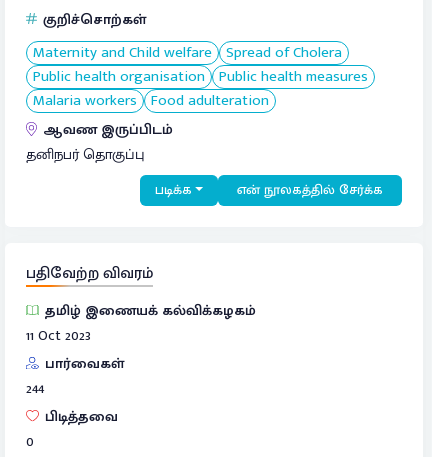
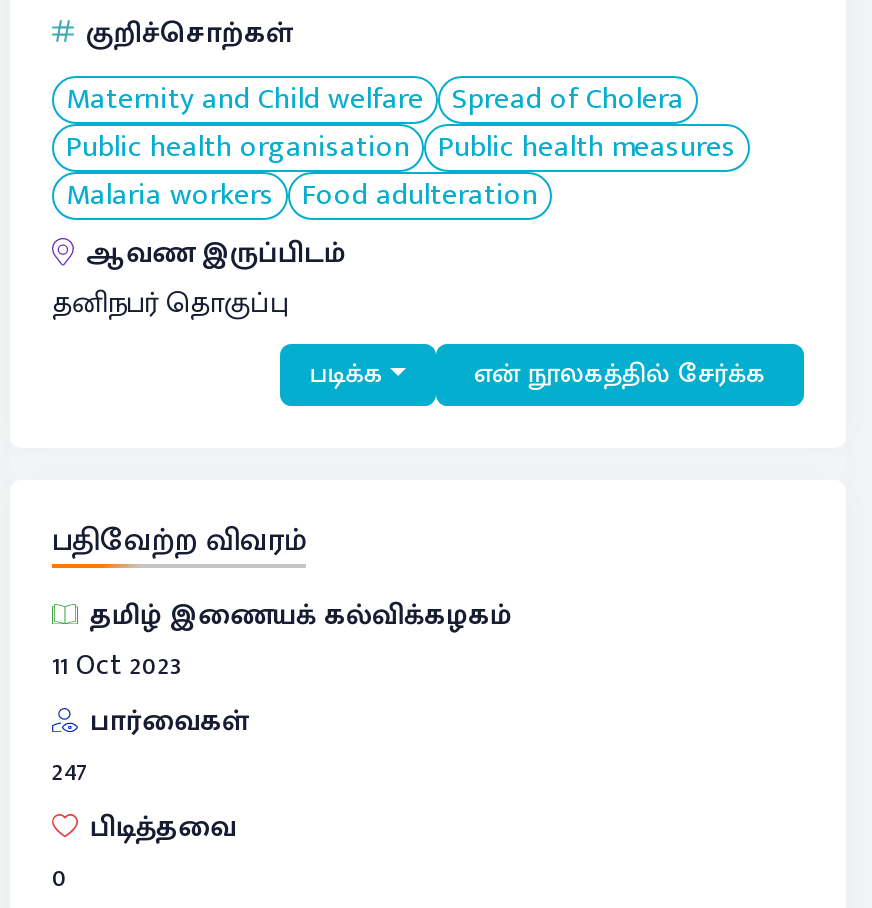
[26,377,44,401] 244 -> [52,748,86,796] 247

